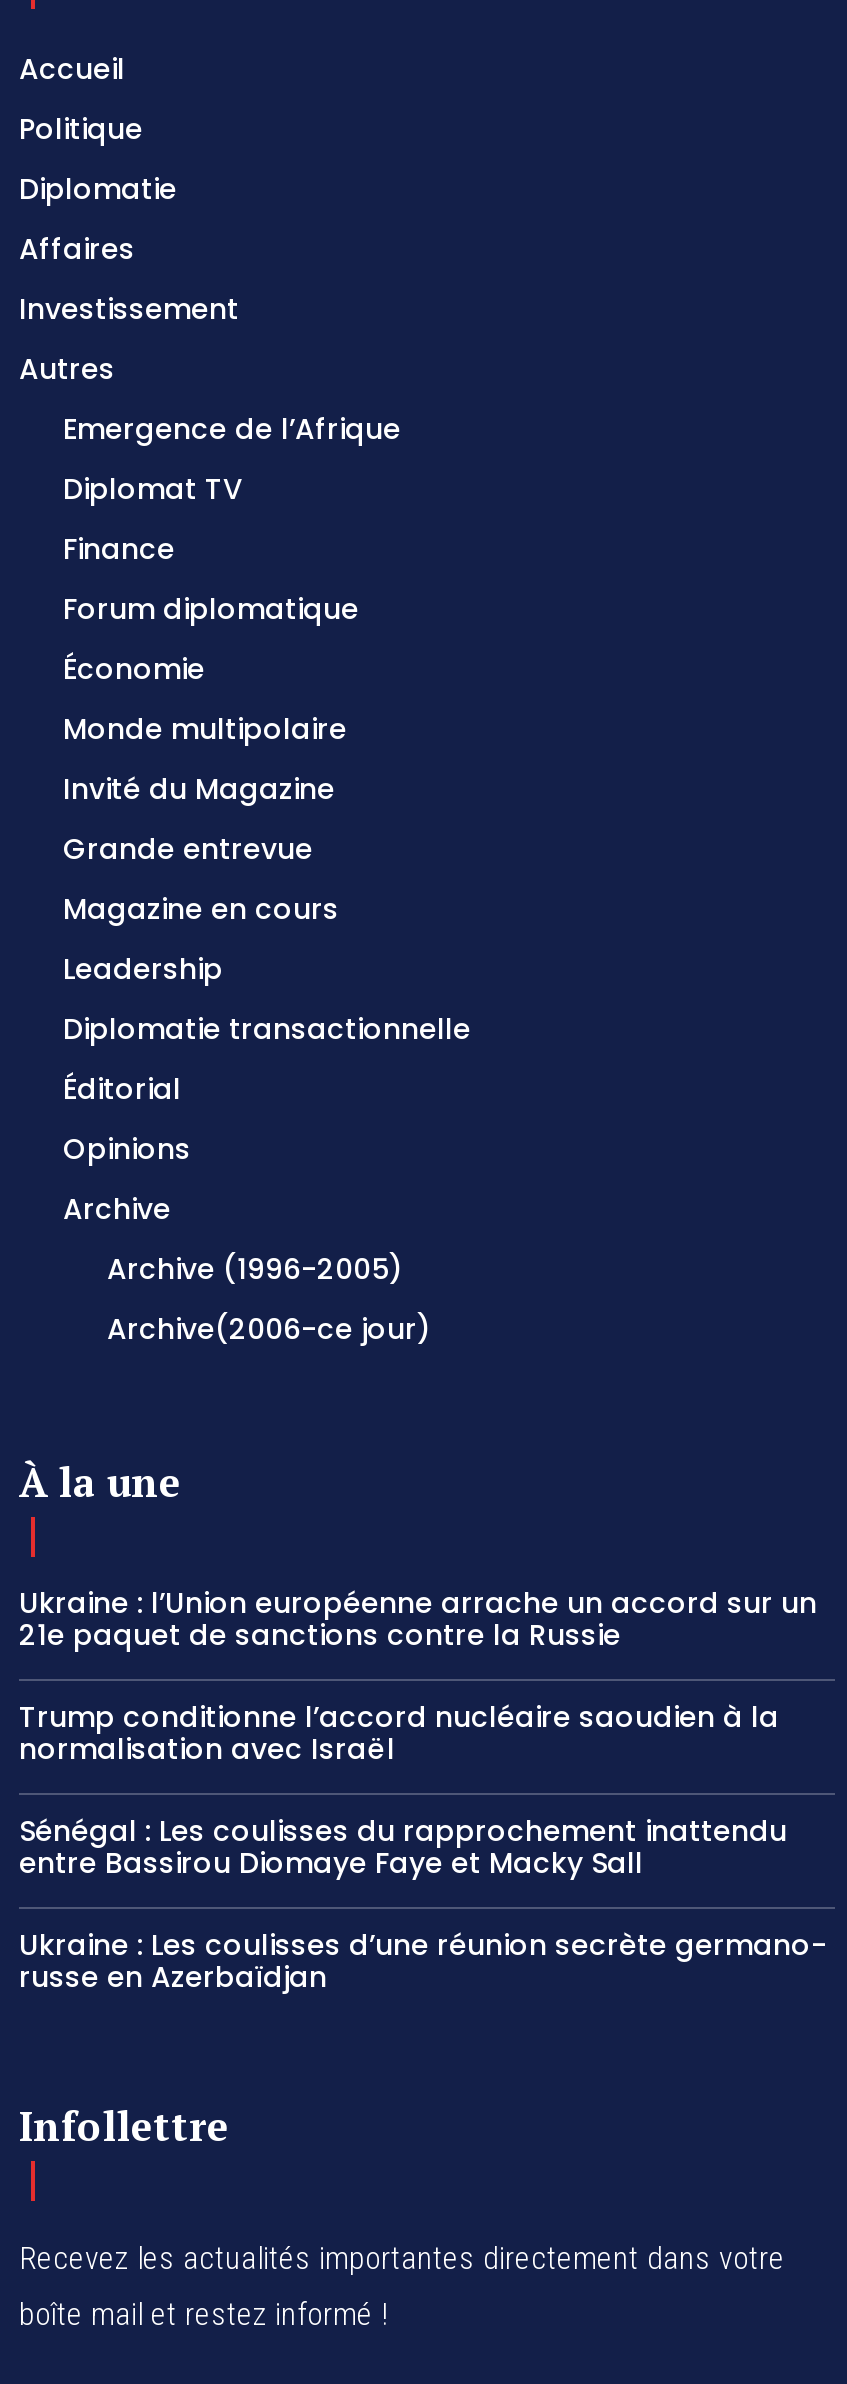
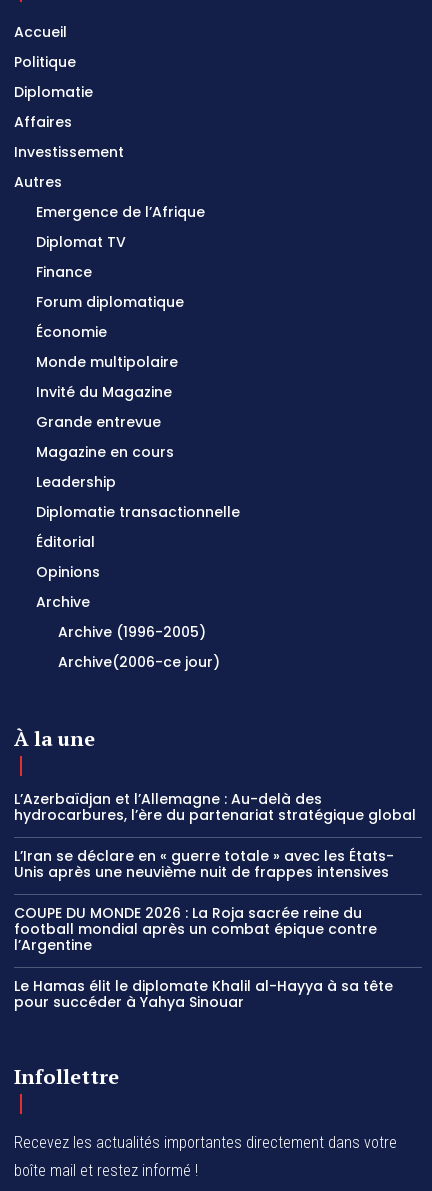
[19,1583,817,1655] Ukraine : l’Union européenne arrache un accord sur un | 21e paquet de sanctions contre la Russie -> [14,789,416,825] L’Azerbaïdjan et l’Allemagne : Au-delà des | hydrocarbures, l’ère du partenariat stratégique global
[19,1697,779,1769] Trump conditionne l’accord nucléaire saoudien à la | normalisation avec Israël -> [14,846,394,882] L’Iran se déclare en « guerre totale » avec les États- | Unis après une neuvième nuit de frappes intensives
[19,1811,787,1883] Sénégal : Les coulisses du rapprochement inattendu | entre Bassirou Diomaye Faye et Macky Sall -> [14,903,377,955] COUPE DU MONDE 2026 : La Roja sacrée reine du | football mondial après un combat épique contre | l’Argentine
[19,1925,827,1997] Ukraine : Les coulisses d’une réunion secrète germano- | russe en Azerbaïdjan -> [14,976,393,1012] Le Hamas élit le diplomate Khalil al-Hayya à sa tête | pour succéder à Yahya Sinouar

